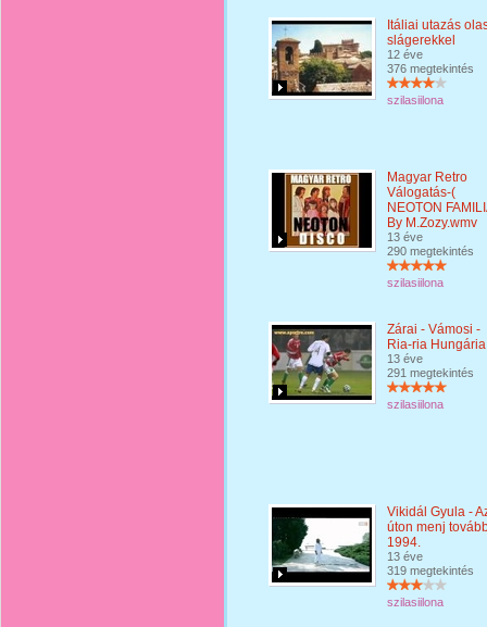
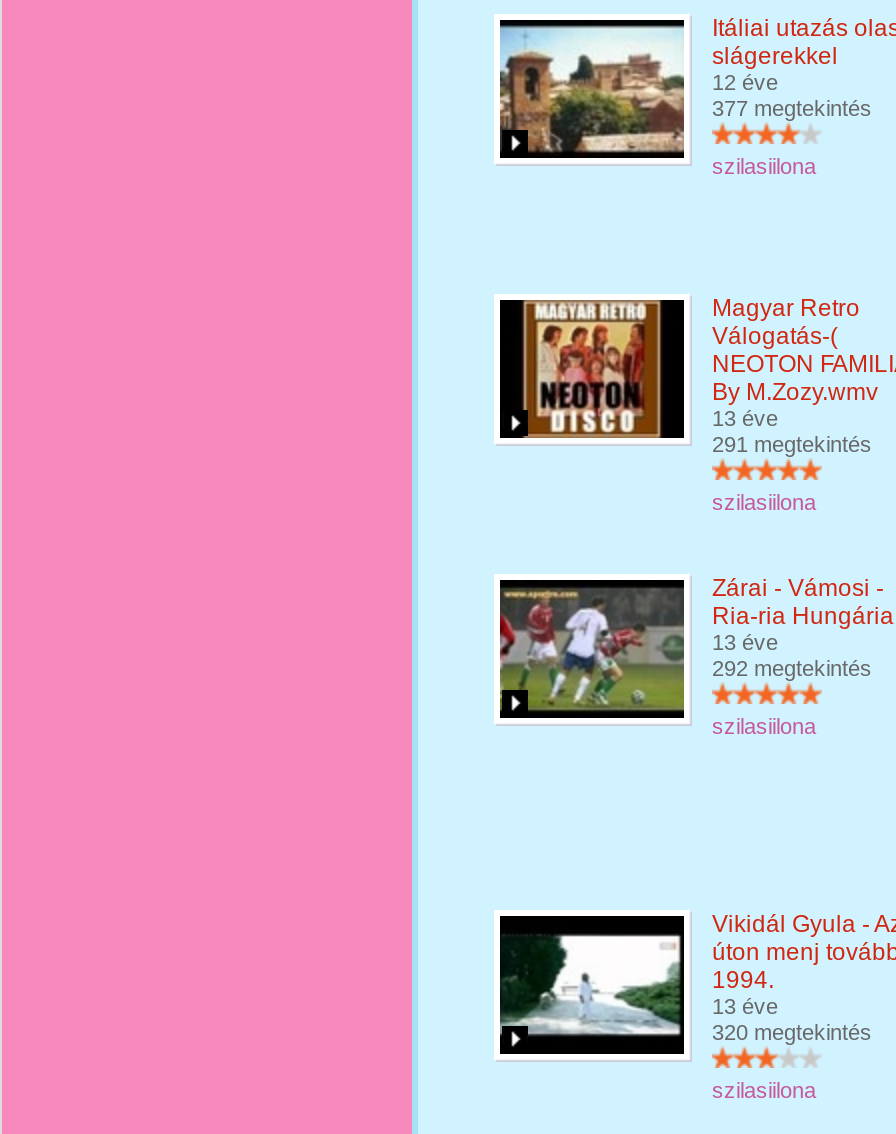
[387,62,474,75] 376 megtekintés -> [712,96,872,120] 377 megtekintés
[387,244,474,258] 290 megtekintés -> [712,432,872,456] 291 megtekintés
[387,366,474,379] 291 megtekintés -> [712,656,872,680] 292 megtekintés
[387,564,474,577] 319 megtekintés -> [712,1020,872,1044] 320 megtekintés

